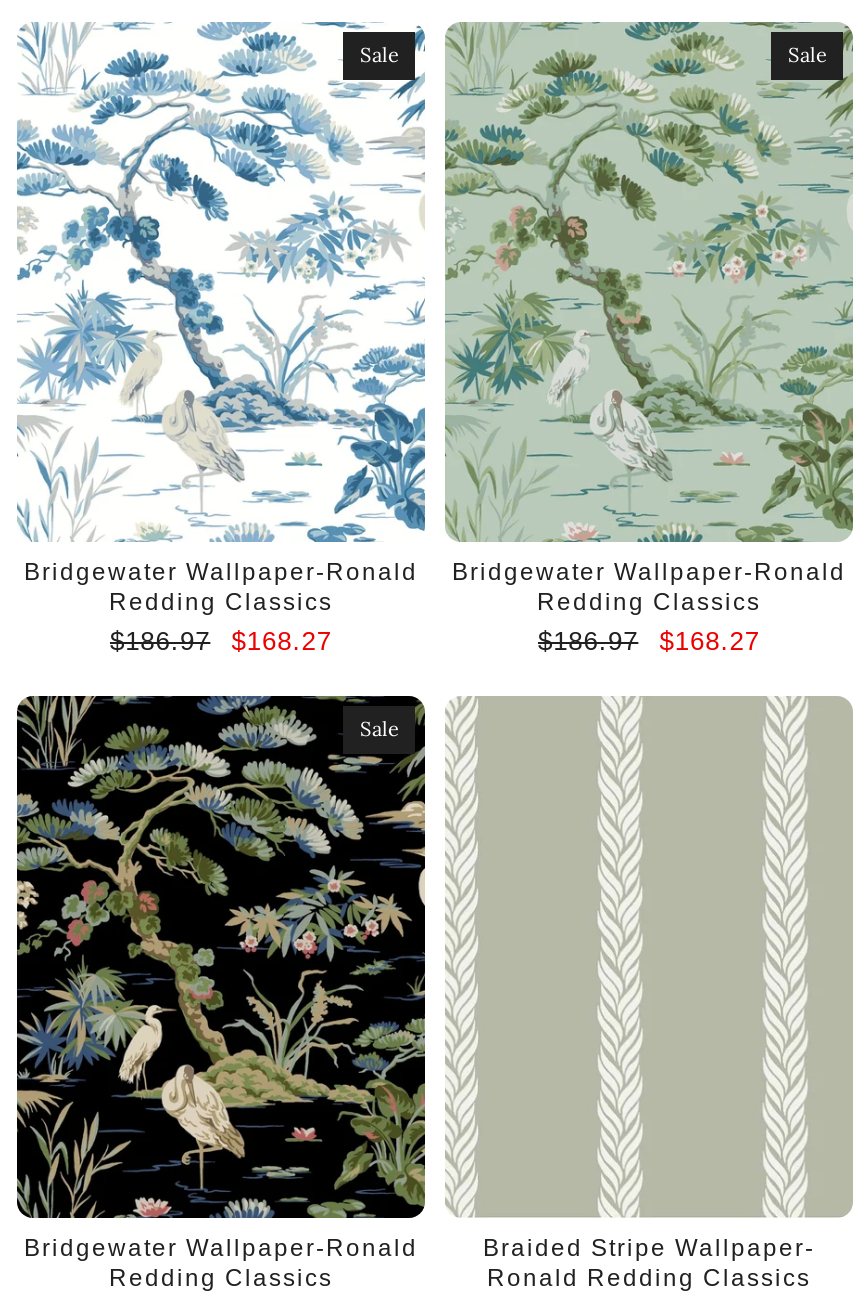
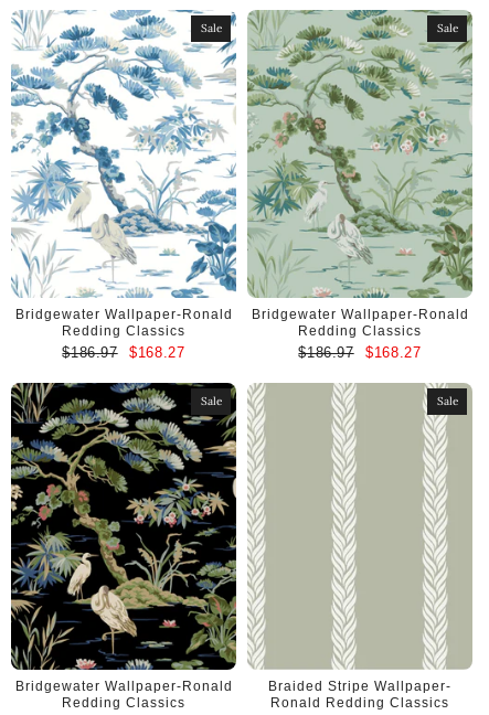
none -> [437,394,458,408] Sale

